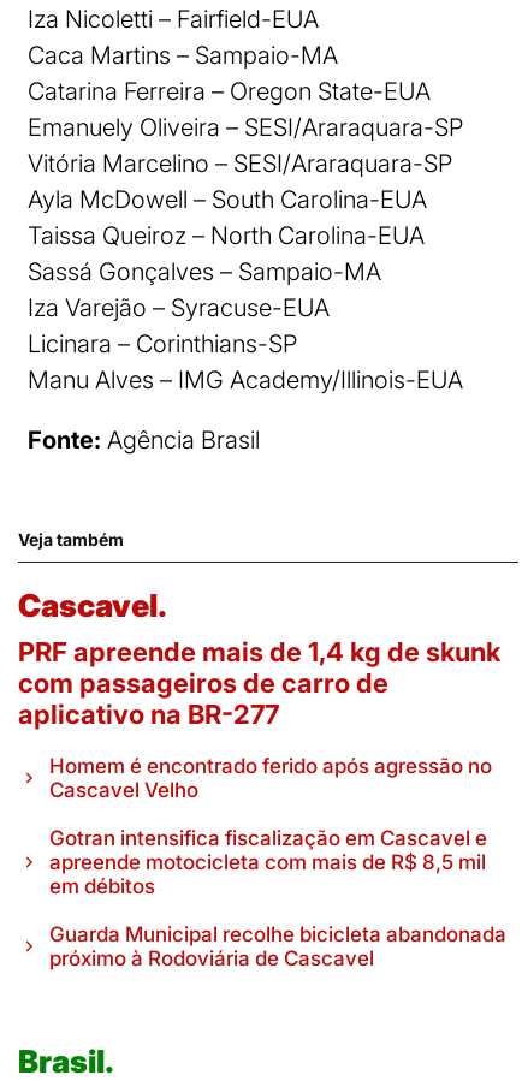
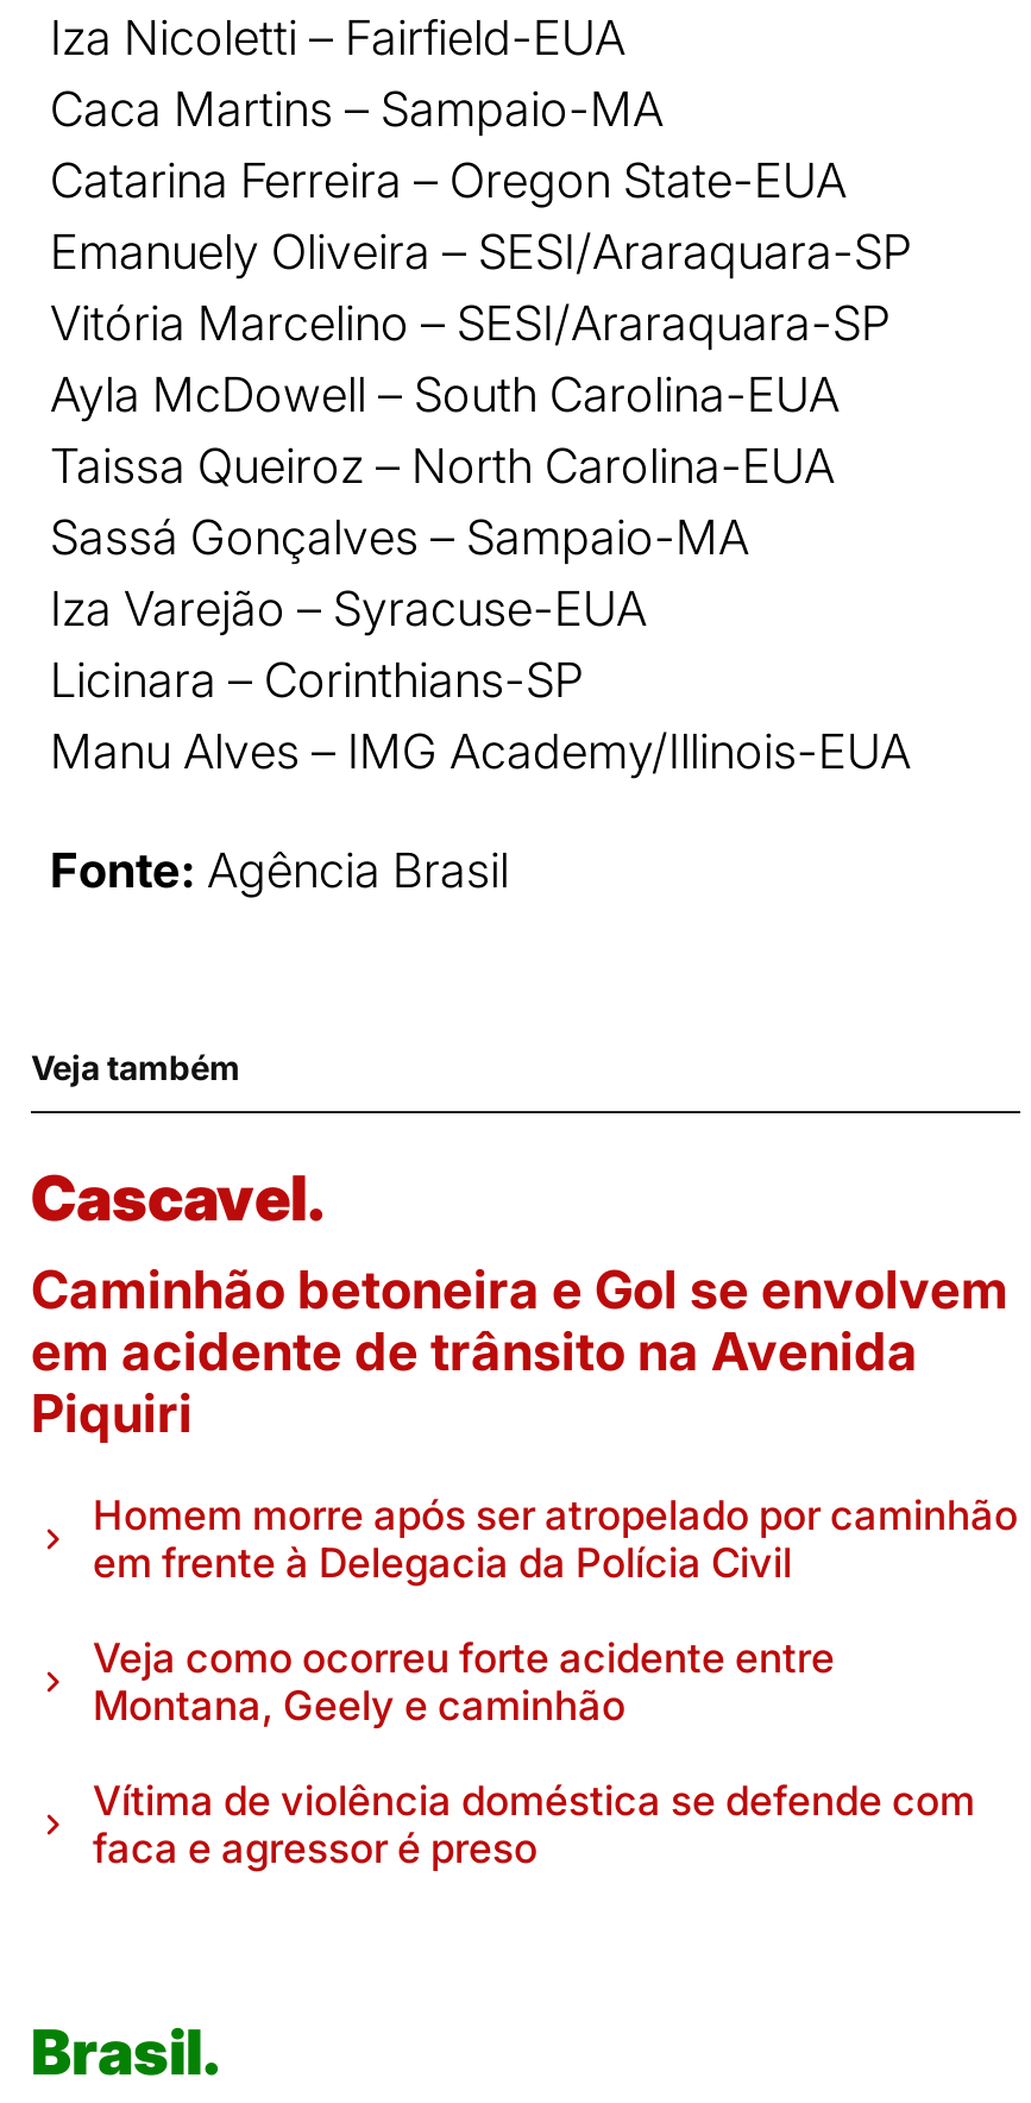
[18,636,500,730] PRF apreende mais de 1,4 kg de skunk | com passageiros de carro de | aplicativo na BR-277 -> [31,1258,1008,1444] Caminhão betoneira e Gol se envolvem | em acidente de trânsito na Avenida | Piquiri
[49,754,492,802] Homem é encontrado ferido após agressão no | Cascavel Velho -> [93,1492,1018,1587] Homem morre após ser atropelado por caminhão | em frente à Delegacia da Polícia Civil
[49,826,487,898] Gotran intensifica fiscalização em Cascavel e | apreende motocicleta com mais de R$ 8,5 mil | em débitos -> [93,1634,835,1730] Veja como ocorreu forte acidente entre | Montana, Geely e caminhão
[49,922,506,970] Guarda Municipal recolhe bicicleta abandonada | próximo à Rodoviária de Cascavel -> [93,1777,975,1872] Vítima de violência doméstica se defende com | faca e agressor é preso

